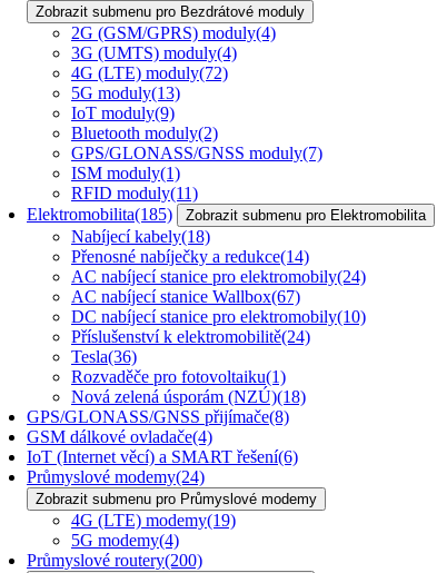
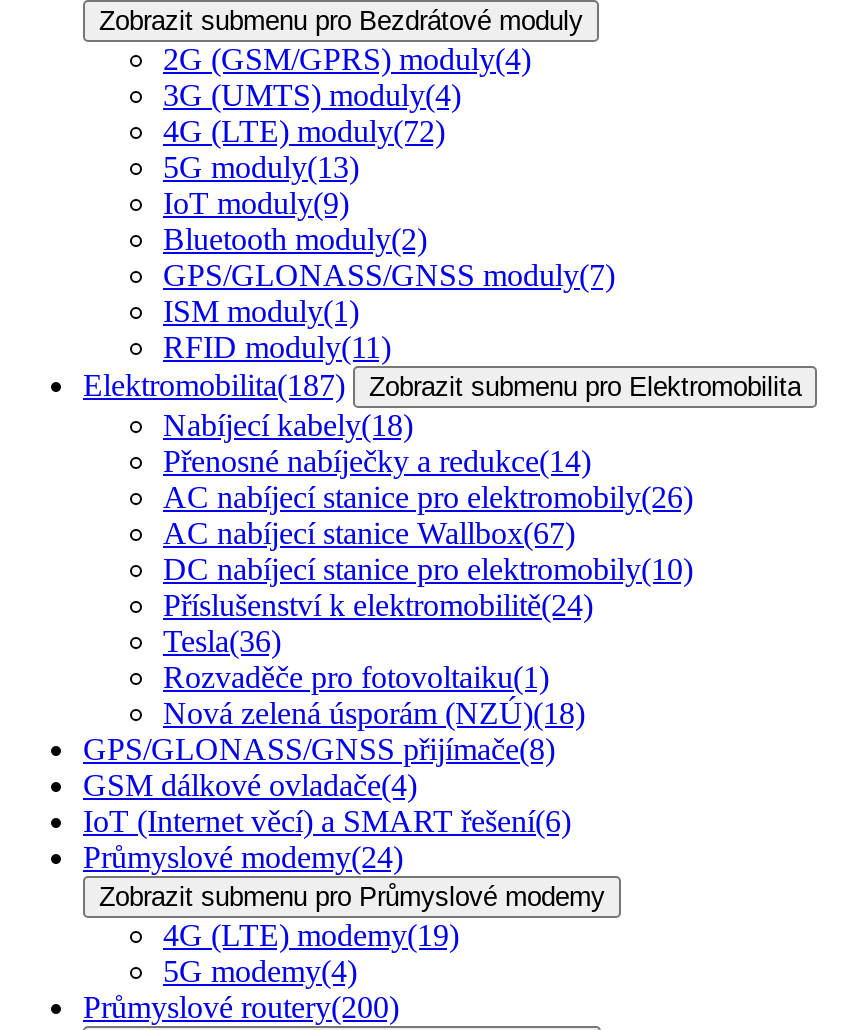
[27,205,172,224] Elektromobilita(185) -> [83,368,345,402] Elektromobilita(187)
[71,267,366,286] AC nabíjecí stanice pro elektromobily(24) -> [163,480,693,514] AC nabíjecí stanice pro elektromobily(26)

